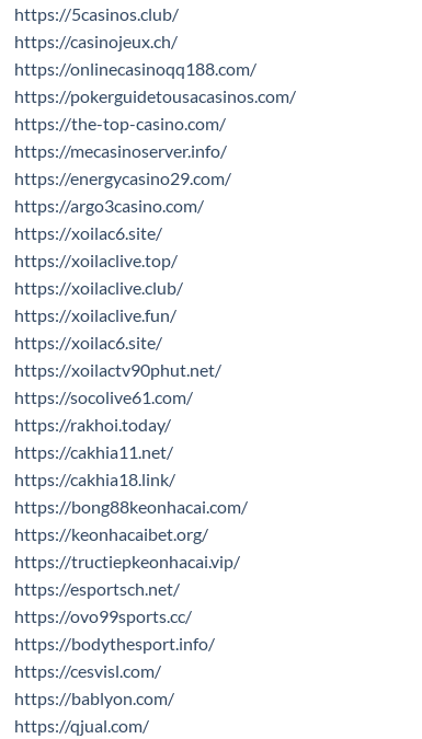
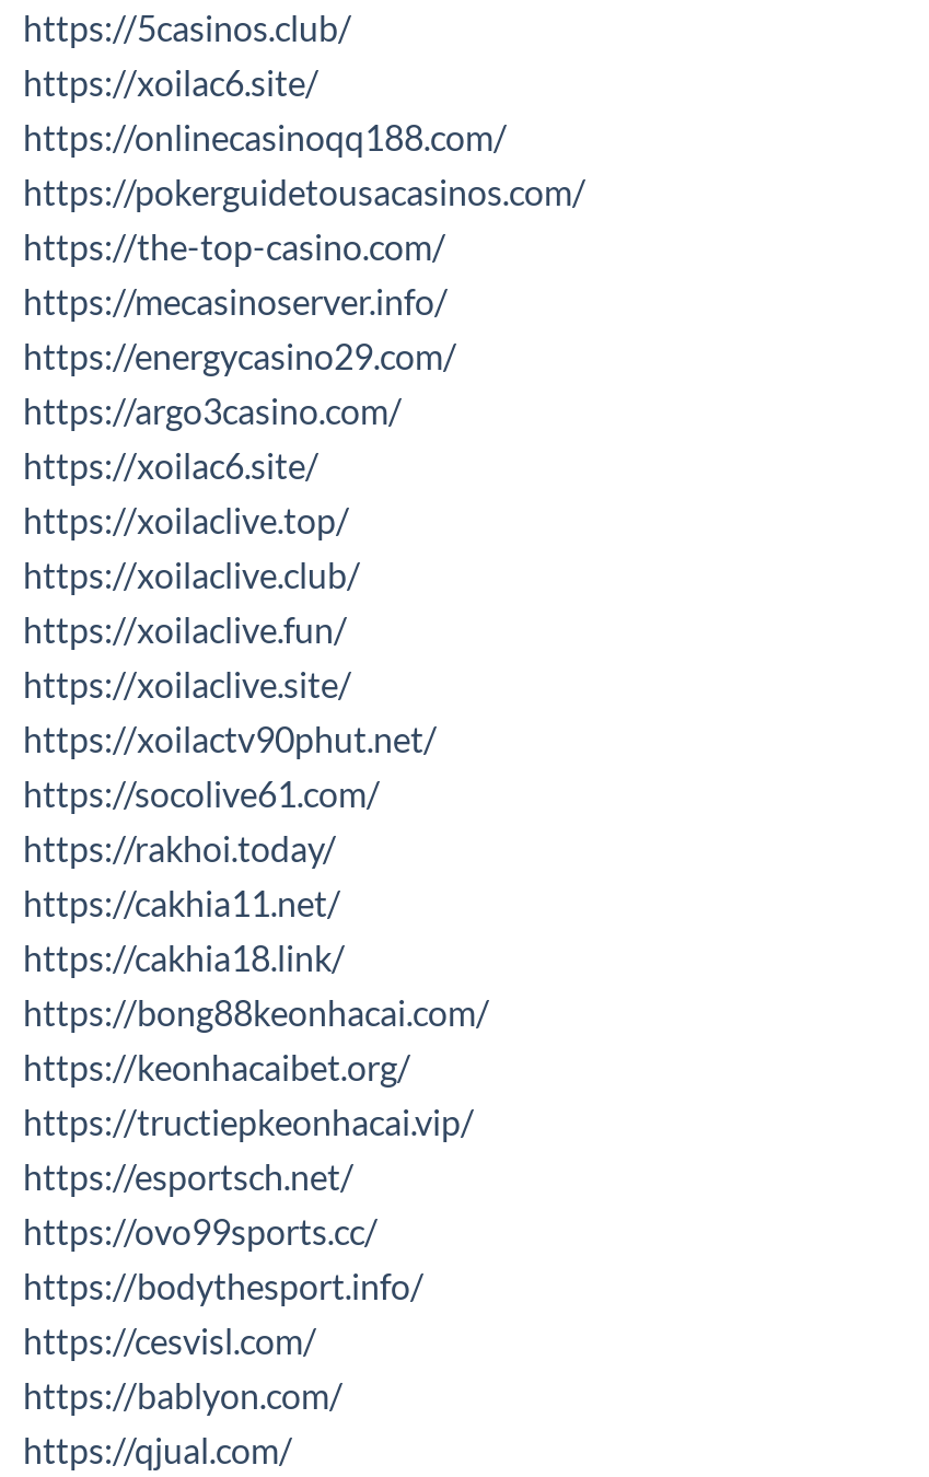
[14,31,178,51] https://casinojeux.ch/ -> [23,61,318,103] https://xoilac6.site/
[14,332,162,352] https://xoilac6.site/ -> [23,663,351,704] https://xoilaclive.site/

